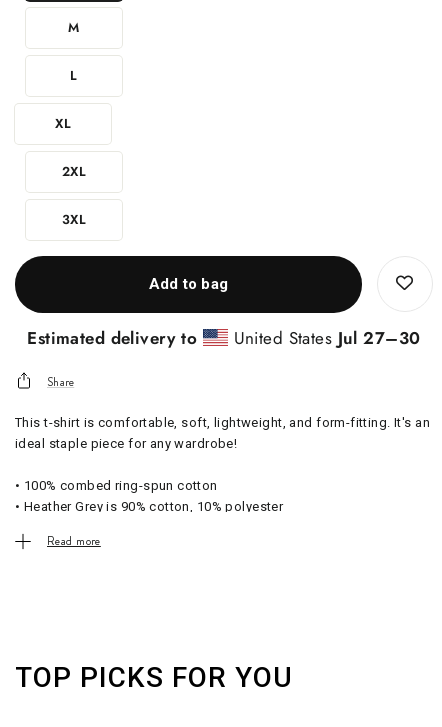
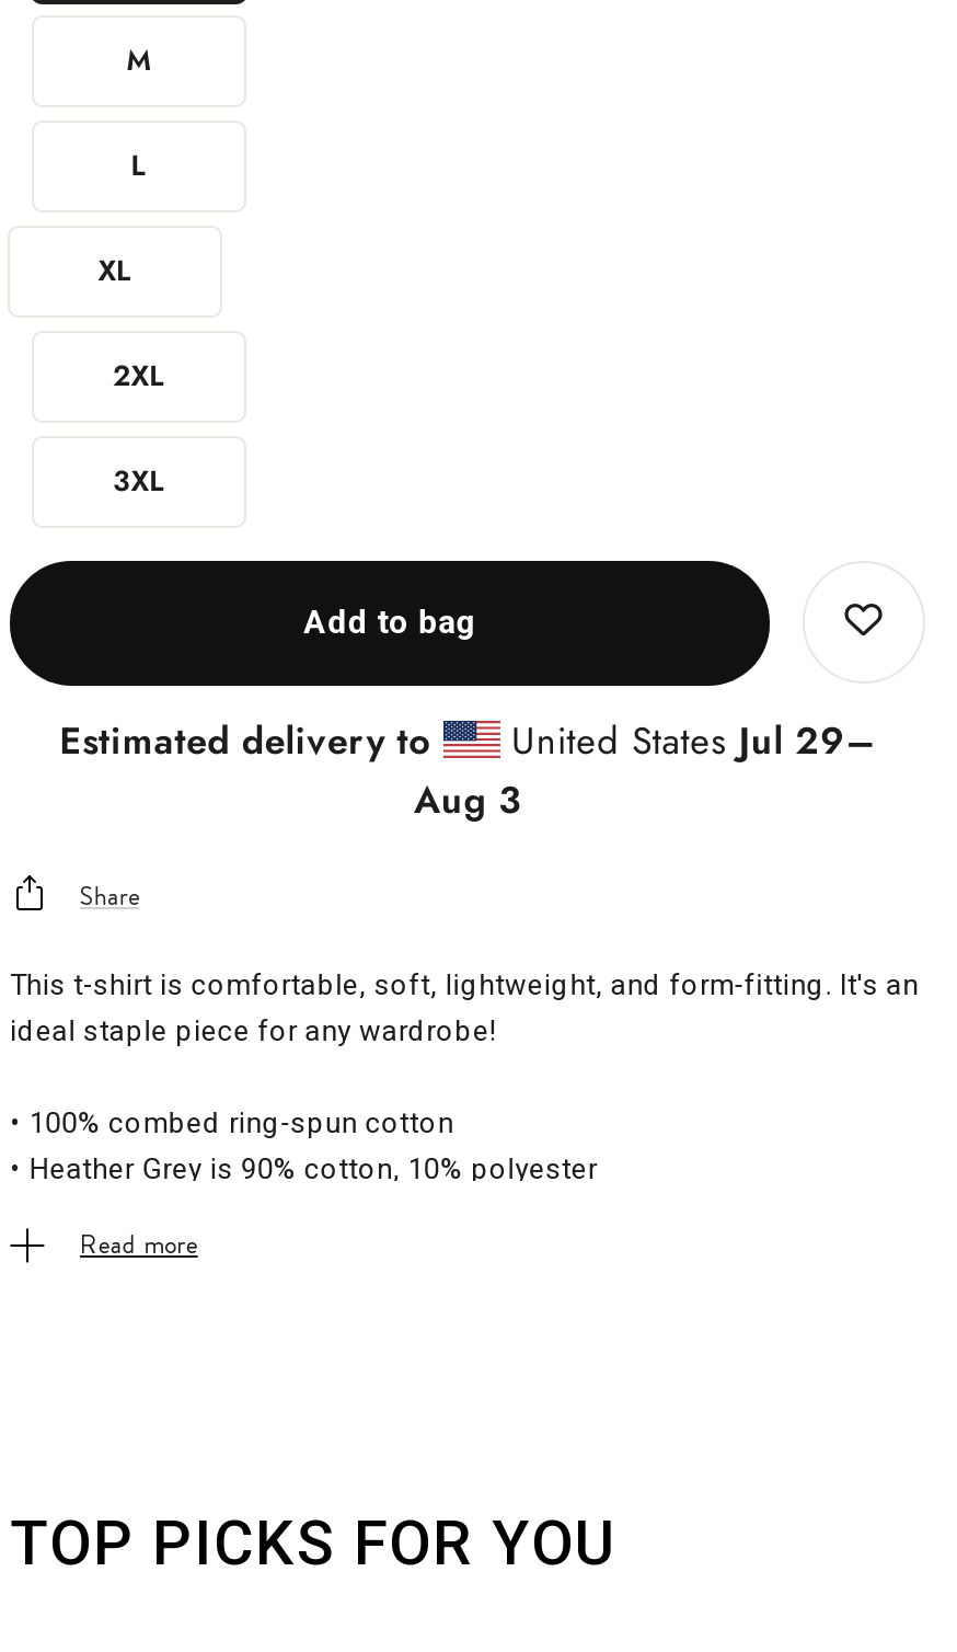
[228,326,421,350] United States Jul 27–30 -> [414,714,876,825] United States Jul 29– | Aug 3

